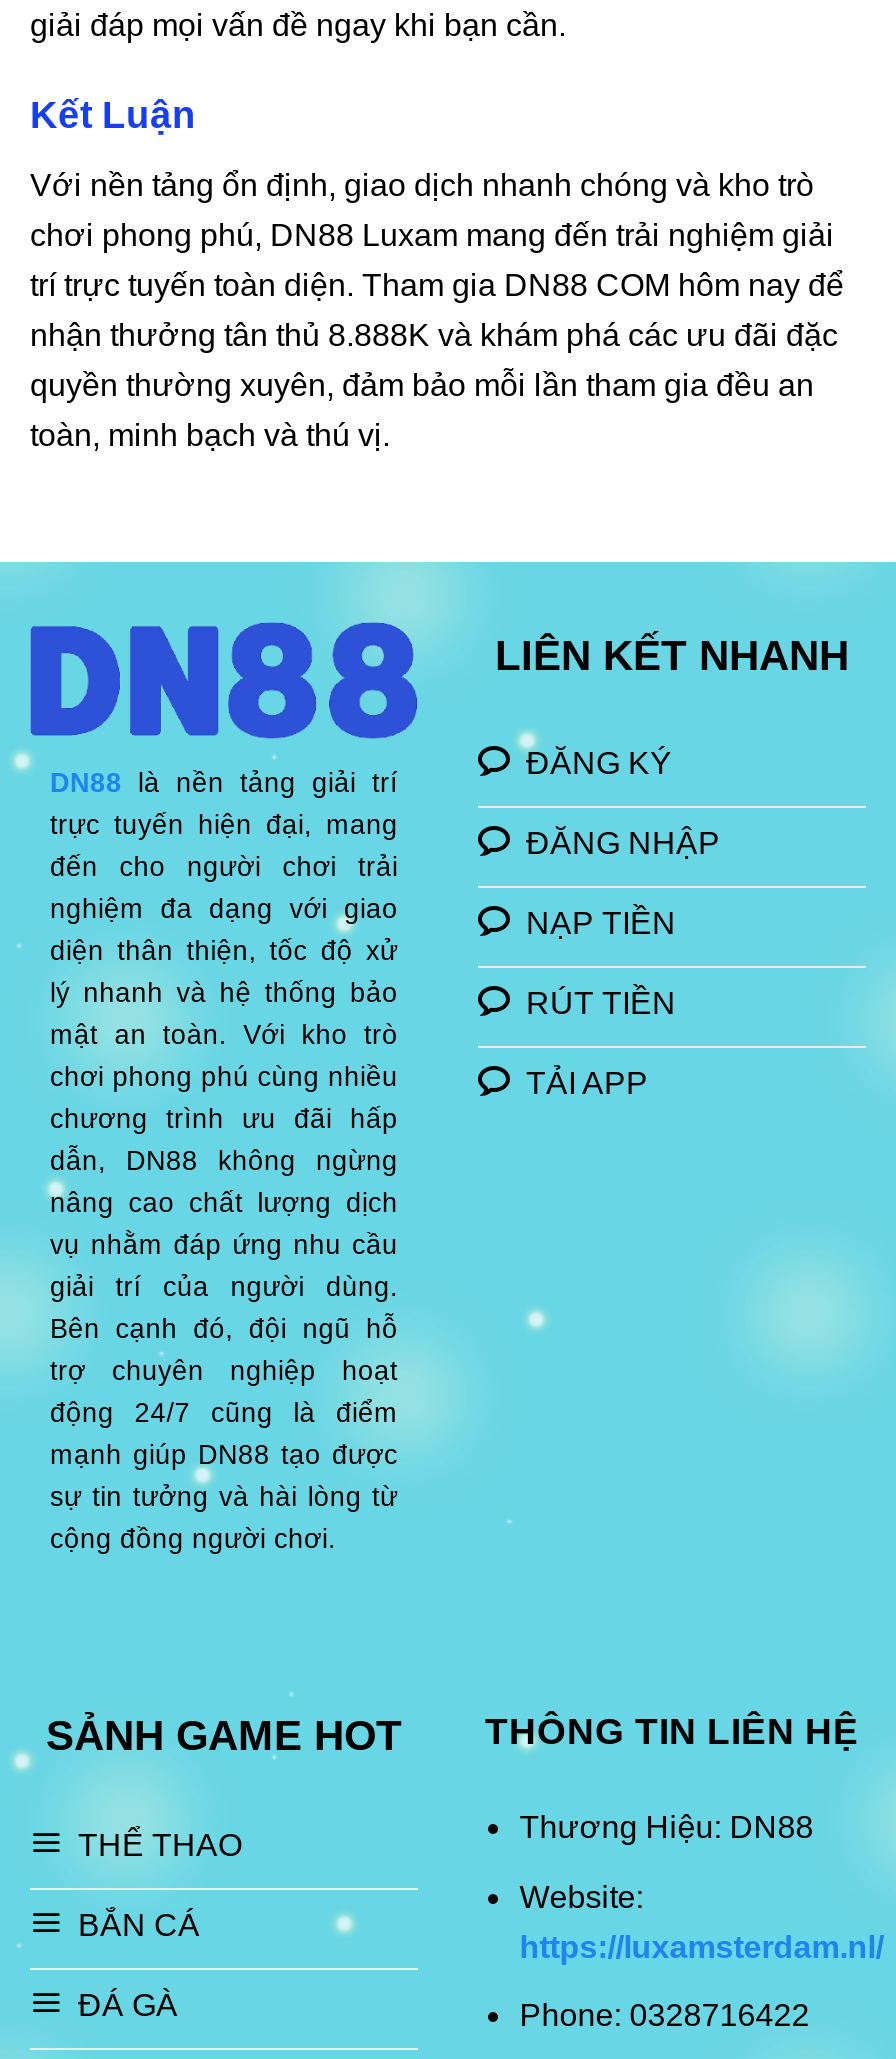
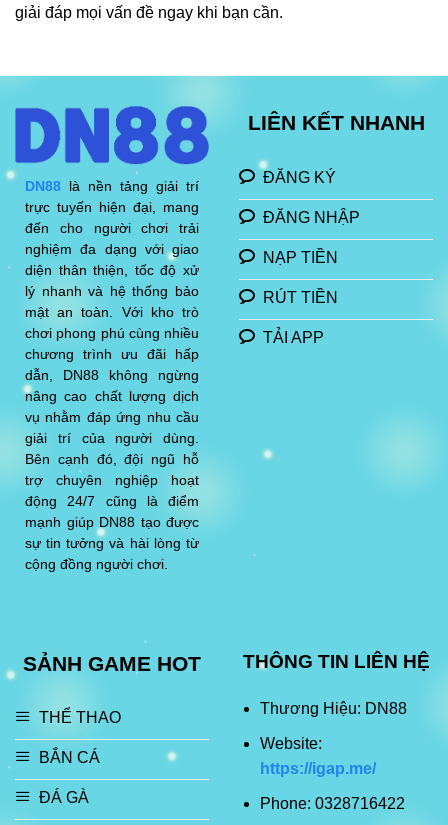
[30,94,844,451] Kết Luận | Với nền tảng ổn định, giao dịch nhanh chóng và kho trò | chơi phong phú, DN88 Luxam mang đến trải nghiệm giải | trí trực tuyến toàn diện. Tham gia DN88 COM hôm nay để | nhận thưởng tân thủ 8.888K và khám phá các ưu đãi đặc | quyền thường xuyên, đảm bảo mỗi lần tham gia đều an | toàn, minh bạch và thú vị. -> none
[520,1929,884,1963] https://luxamsterdam.nl/ -> [260,760,376,777] https://igap.me/

